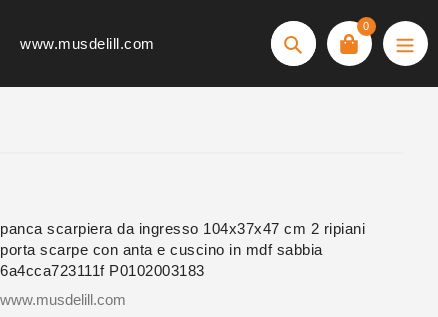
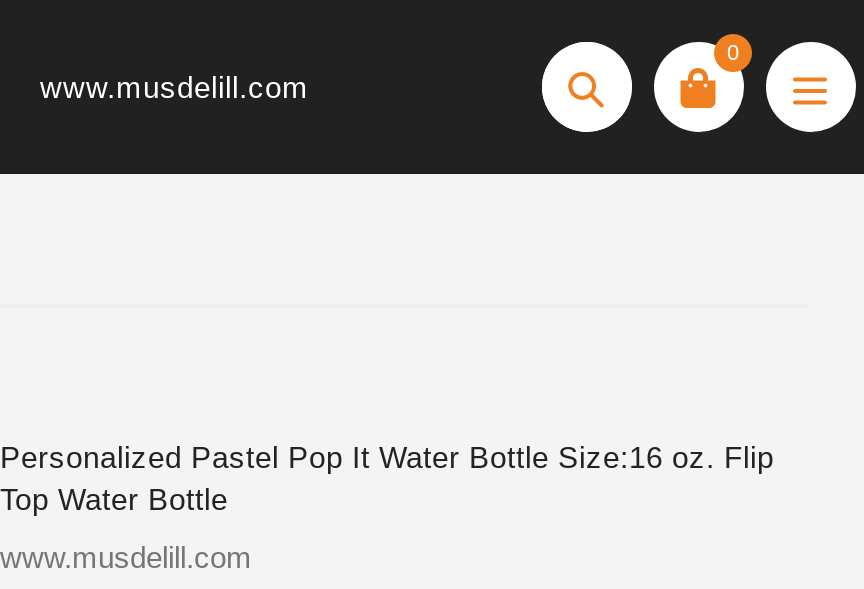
[0,220,365,279] panca scarpiera da ingresso 104x37x47 cm 2 ripiani | porta scarpe con anta e cuscino in mdf sabbia | 6a4cca723111f P0102003183 -> [0,440,774,516] Personalized Pastel Pop It Water Bottle Size:16 oz. Flip | Top Water Bottle

